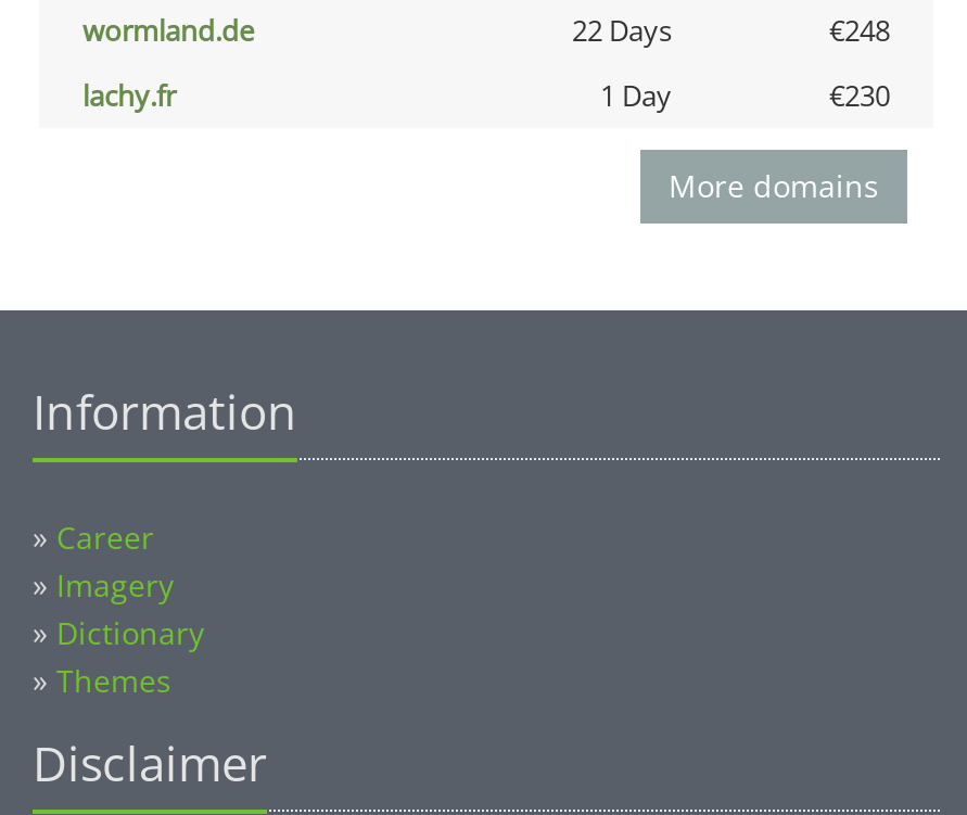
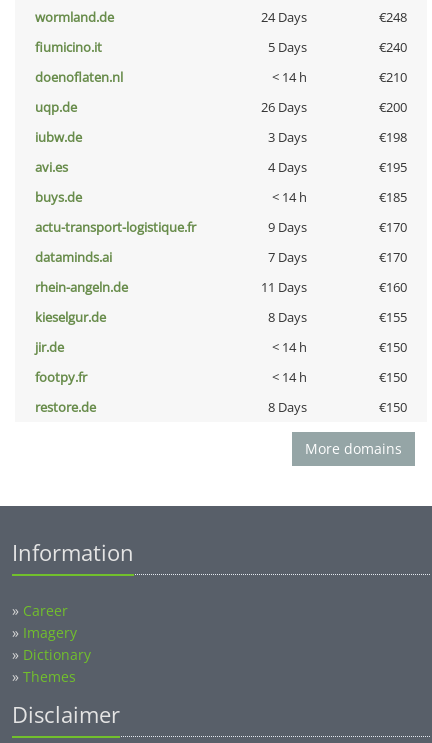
[572,11,672,50] 22 Days -> [260,8,306,26] 24 Days
[82,76,890,115] lachy.fr | 1 Day | €230 -> [35,38,407,416] fiumicino.it | 5 Days | €240 | doenoflaten.nl | < 14 h | €210 | uqp.de | 26 Days | €200 | iubw.de | 3 Days | €198 | avi.es | 4 Days | €195 | buys.de | < 14 h | €185 | actu-transport-logistique.fr | 9 Days | €170 | dataminds.ai | 7 Days | €170 | rhein-angeln.de | 11 Days | €160 | kieselgur.de | 8 Days | €155 | jir.de | < 14 h | €150 | footpy.fr | < 14 h | €150 | restore.de | 8 Days | €150

